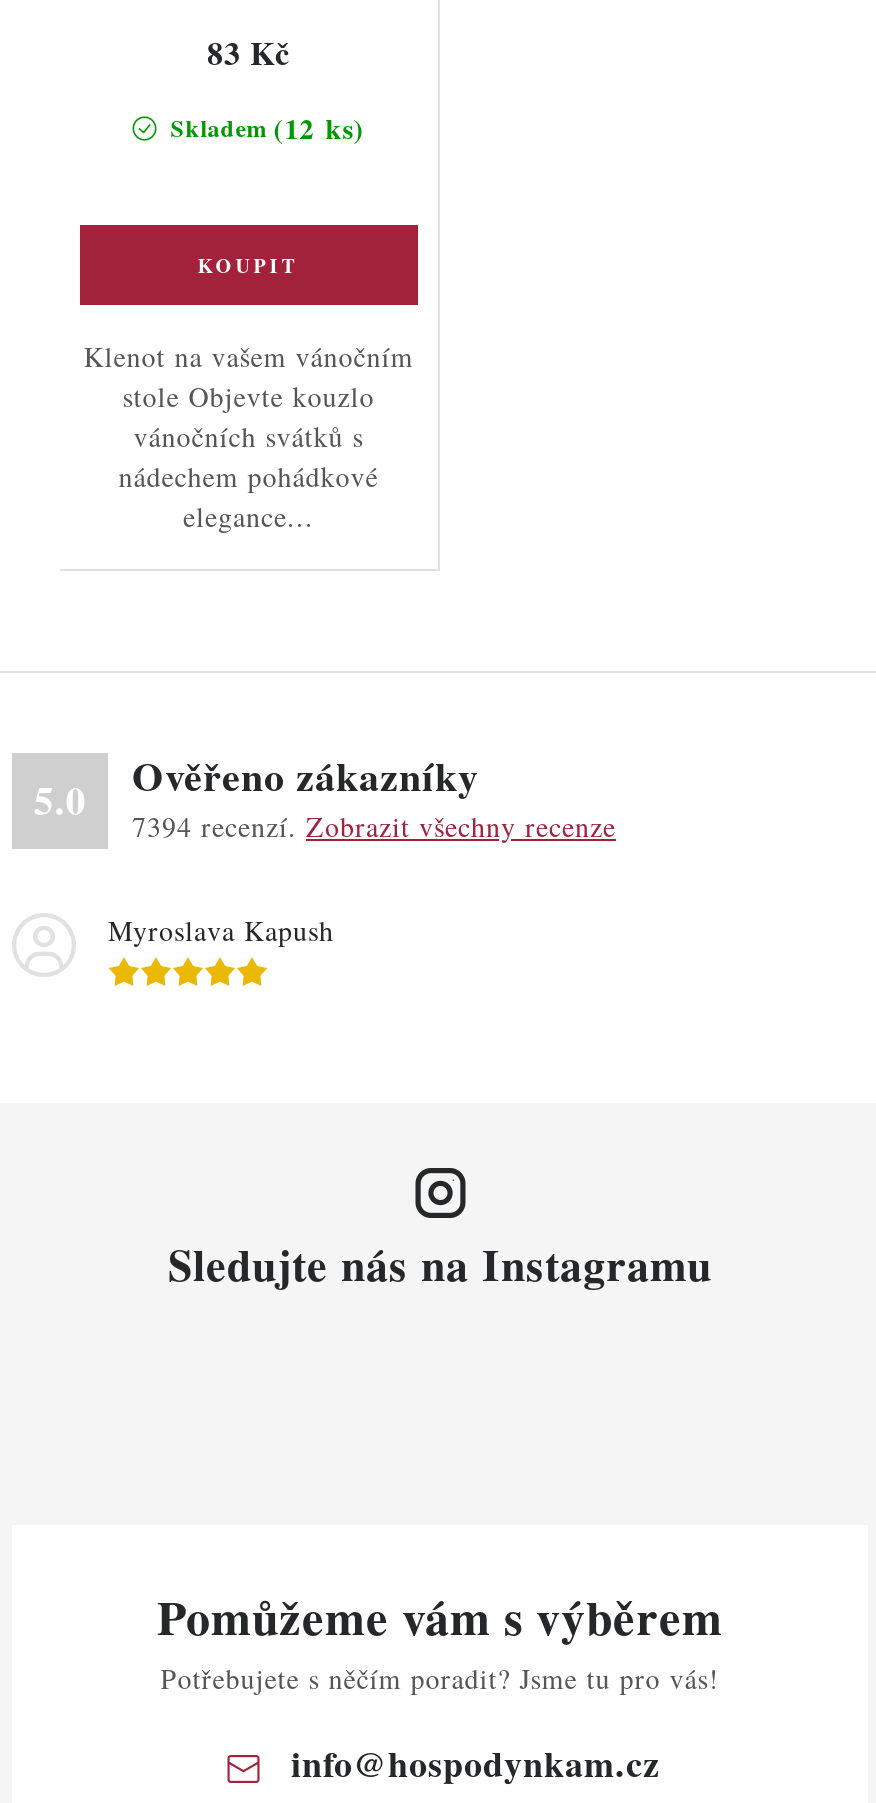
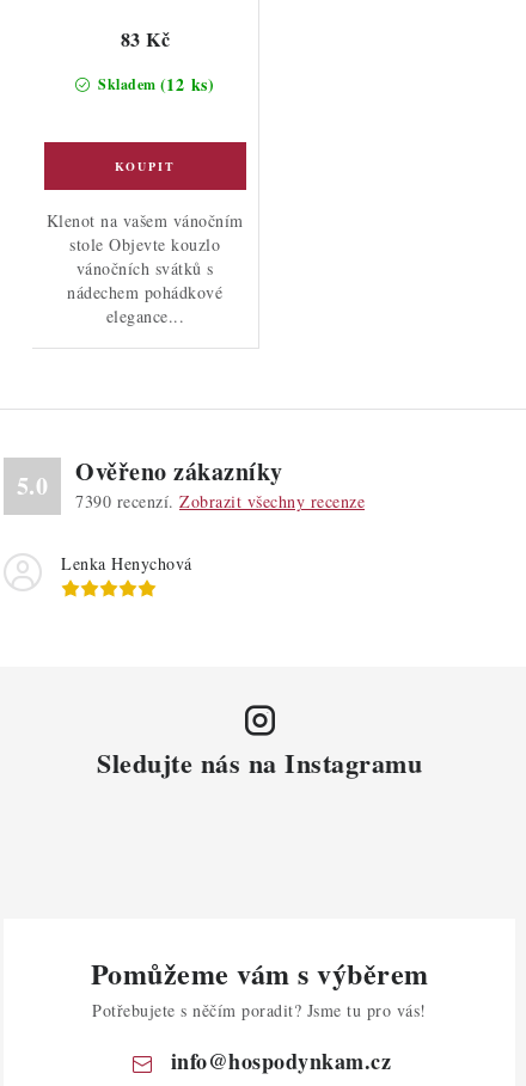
[132,806,616,844] 7394 recenzí. Zobrazit všechny recenze -> [75,489,365,512] 7390 recenzí. Zobrazit všechny recenze
[108,910,334,948] Myroslava Kapush -> [61,551,192,574] Lenka Henychová

